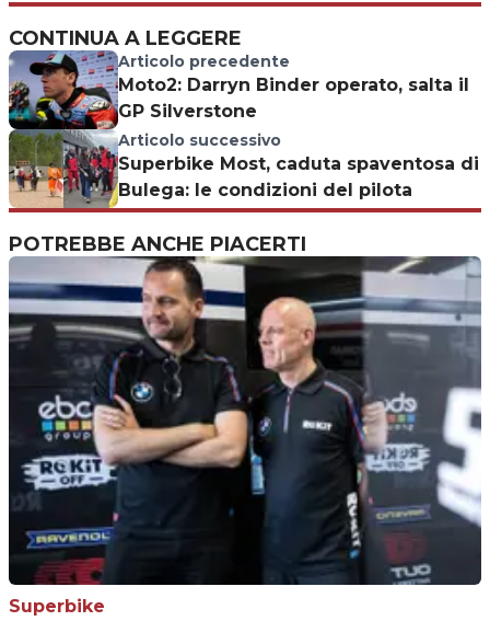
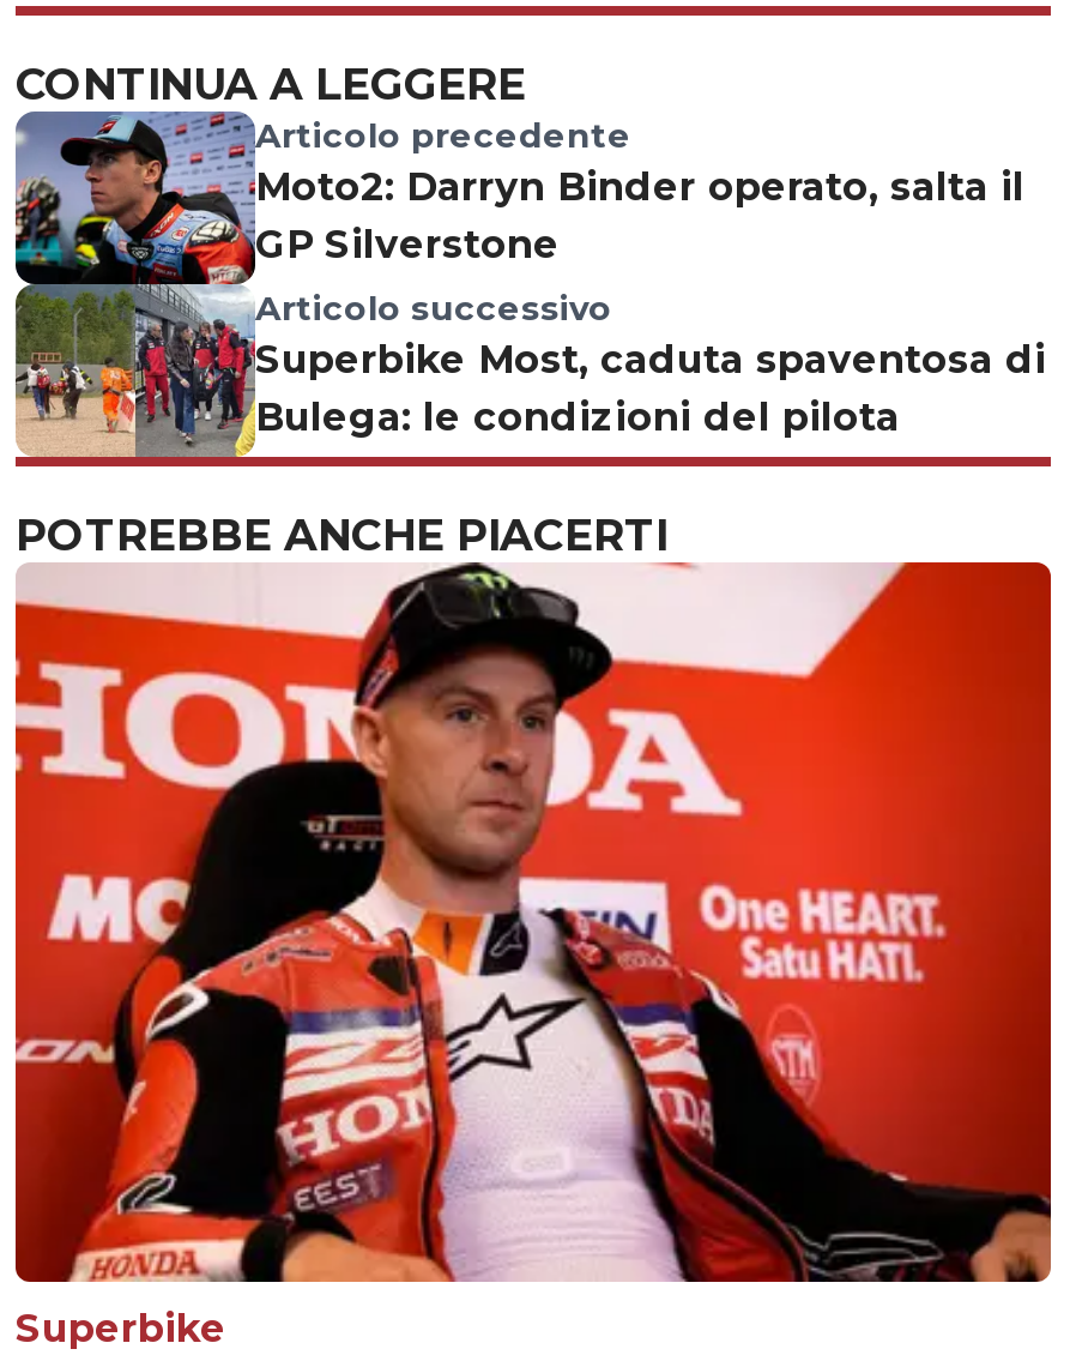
[8,255,482,586] [image] -> [13,560,1053,1284] [image]

